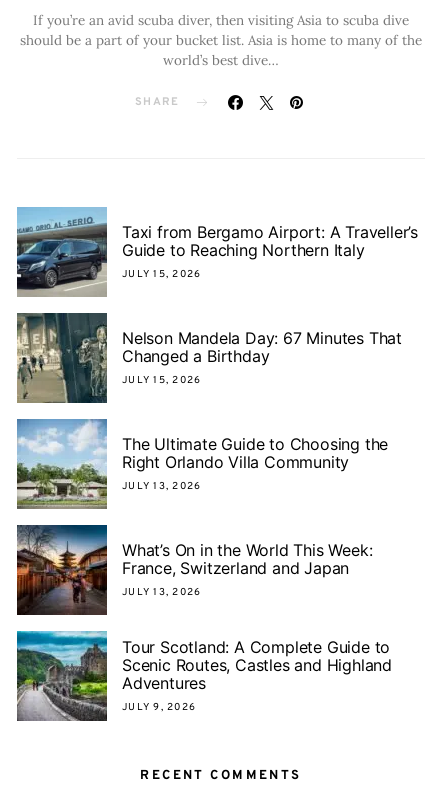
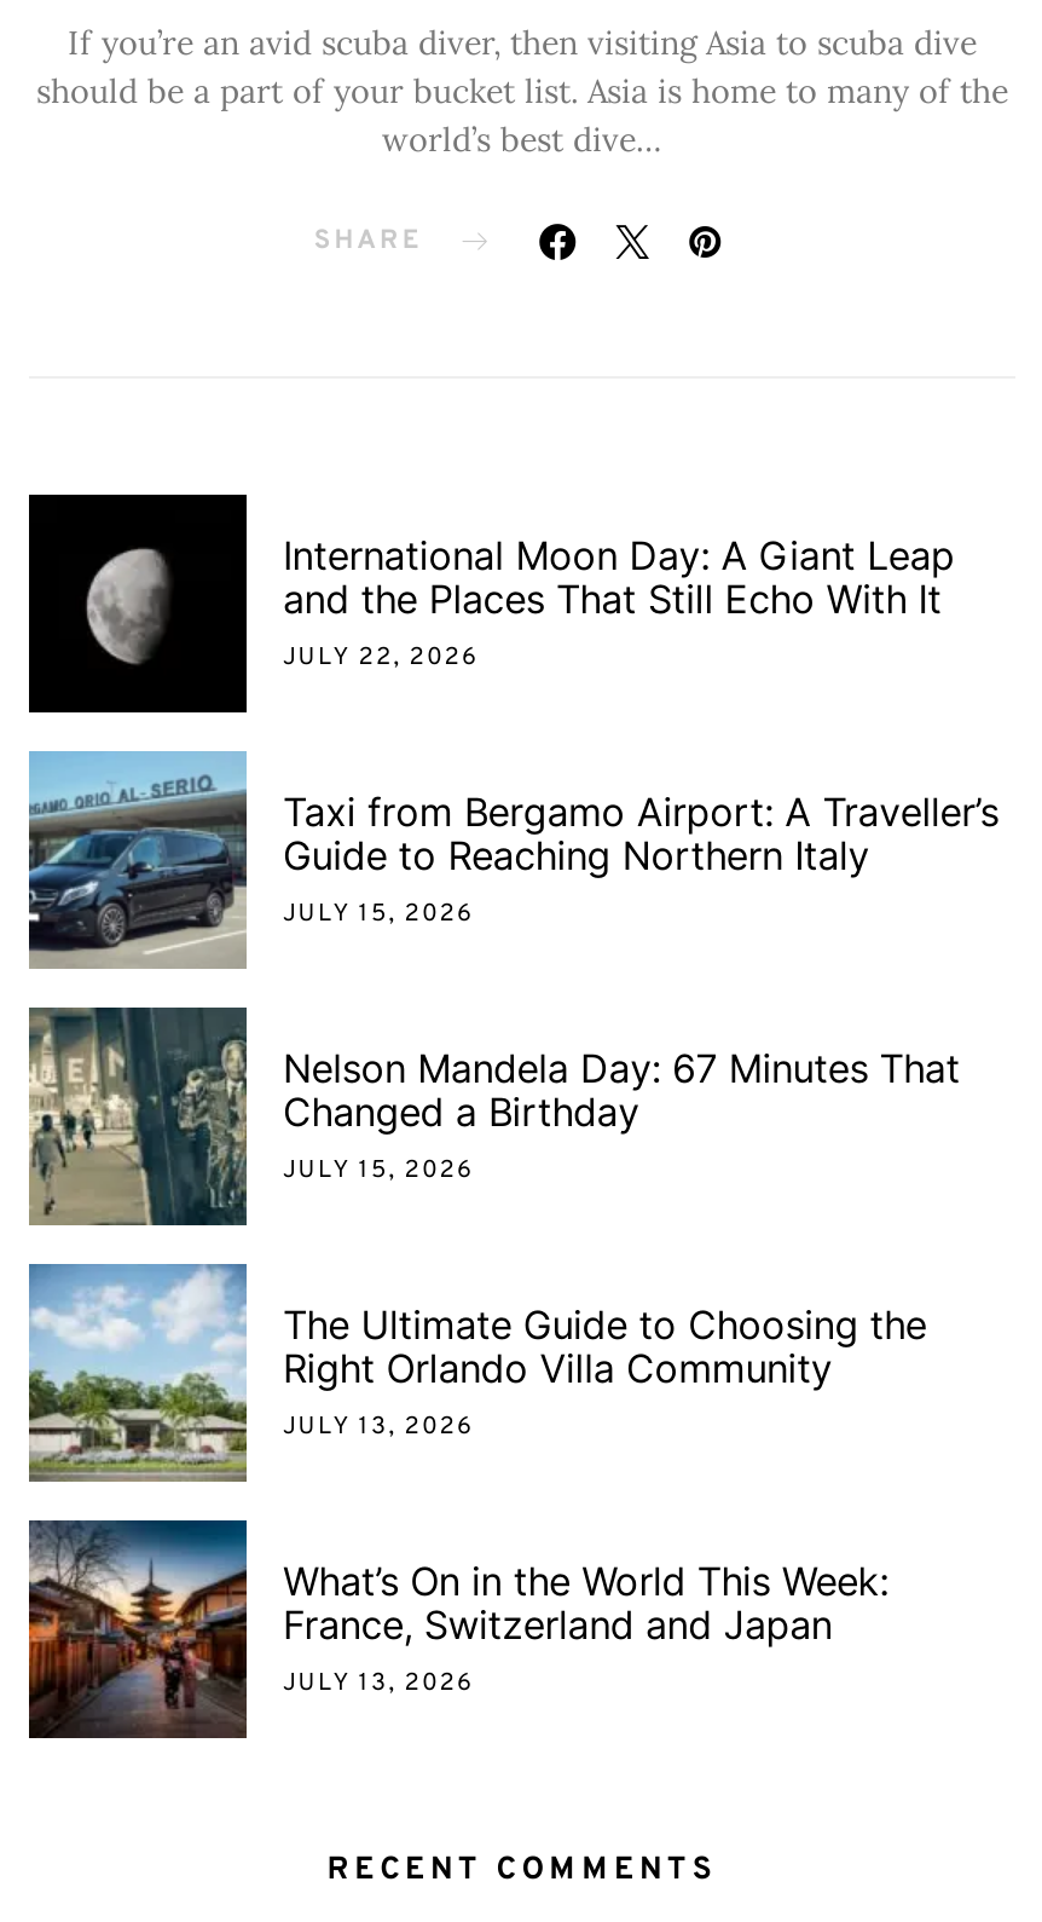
none -> [27,492,954,712] [image] | International Moon Day: A Giant Leap | and the Places That Still Echo With It | JULY 22, 2026
moved [15,211,418,599] -> [24,761,998,1699]: [image] | Taxi from Bergamo Airport: A Traveller’s | Guide to Reaching Northern Italy | ... | France, Switzerland and Japan | JULY 13, 2026
[16,630,392,722] [image] | Tour Scotland: A Complete Guide to | Scenic Routes, Castles and Highland | Adventures | JULY 9, 2026 -> none

